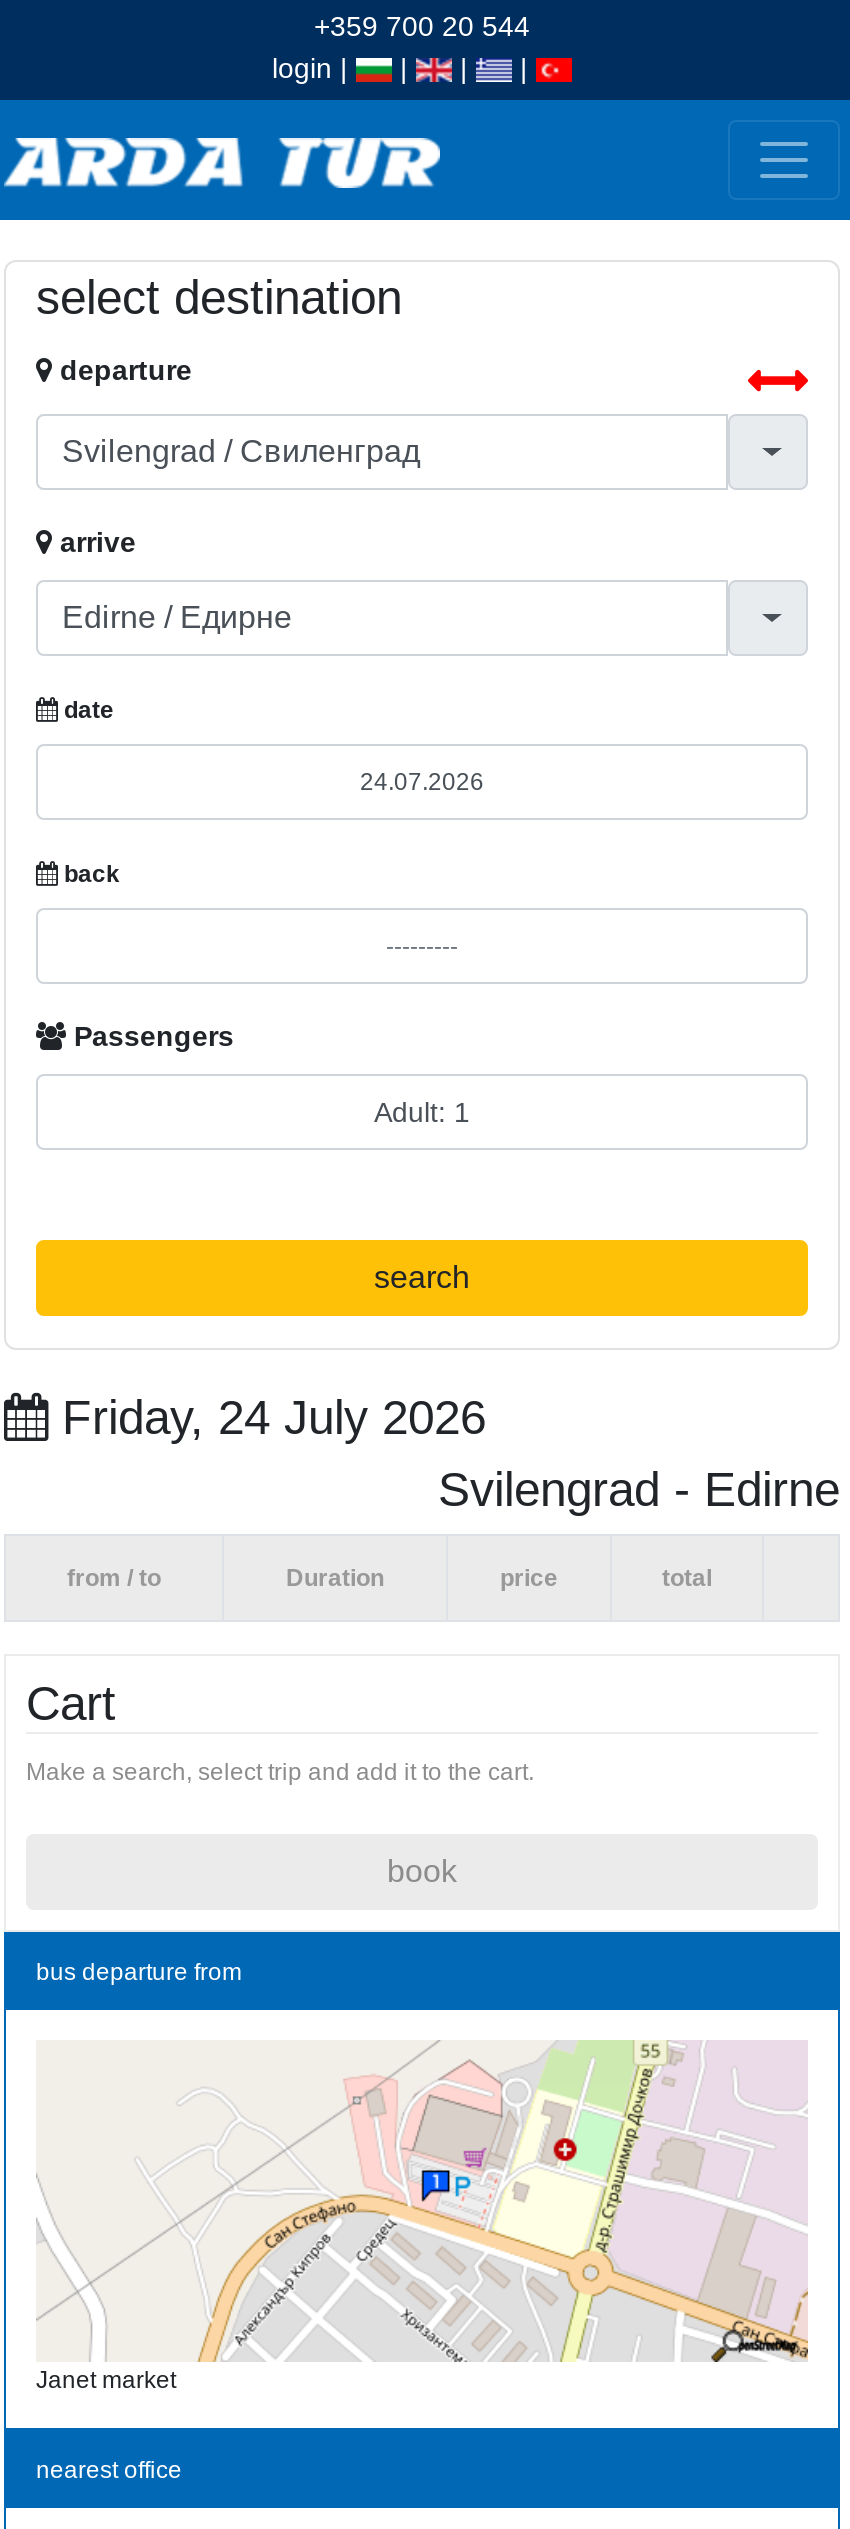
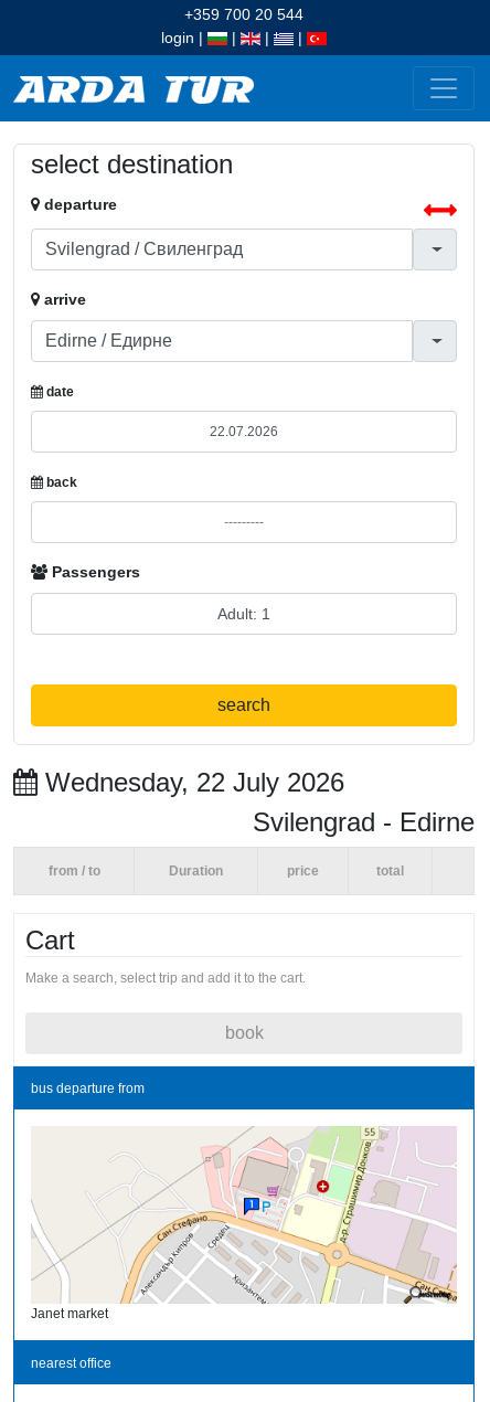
[48,1390,486,1444] Friday, 24 July 2026 -> [38,767,344,797] Wednesday, 22 July 2026

